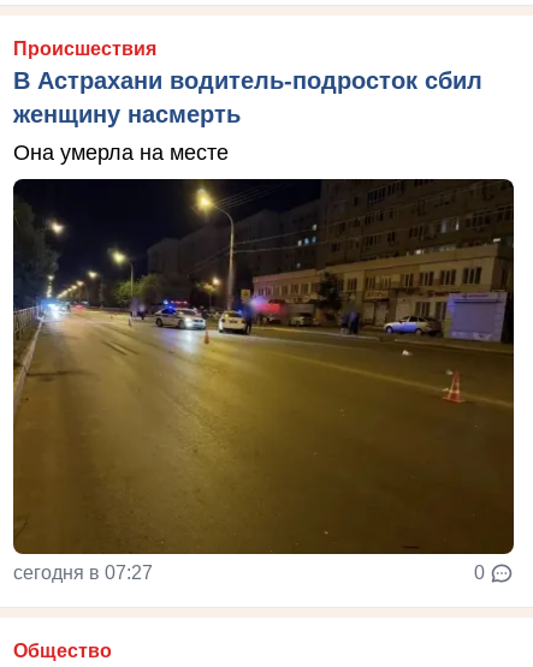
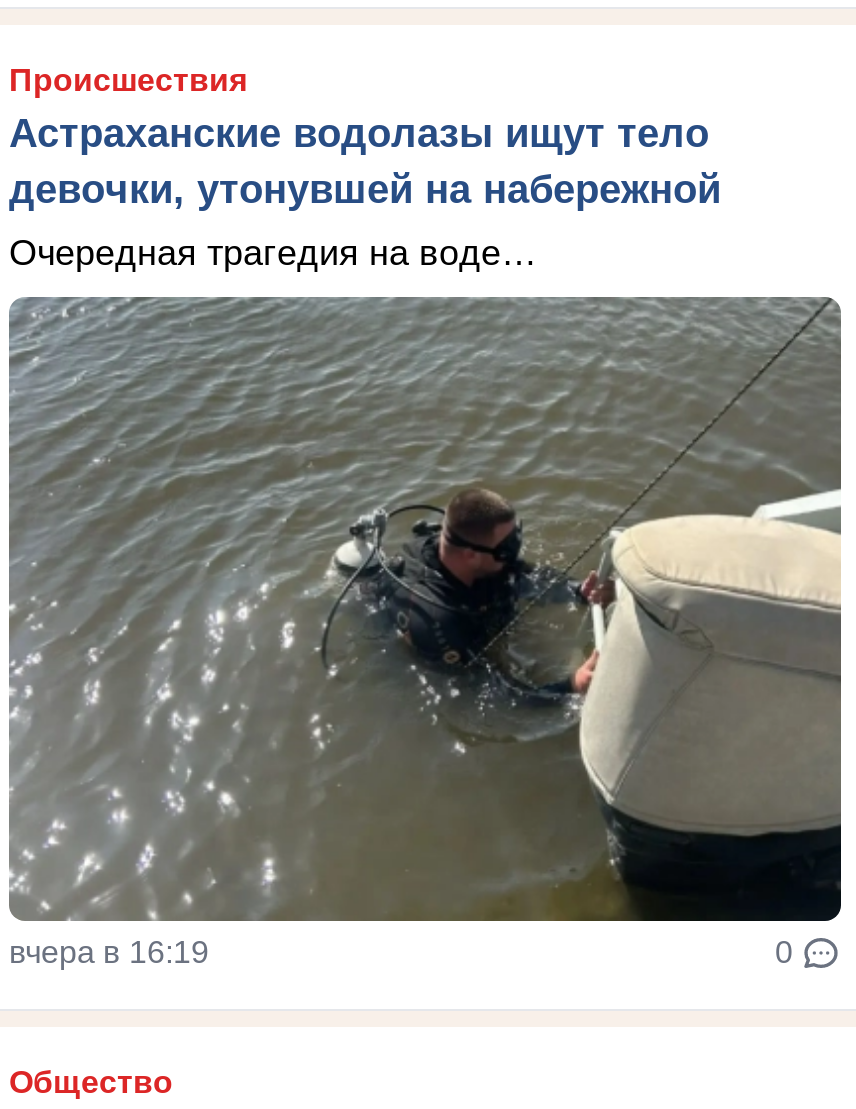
[13,67,482,127] В Астрахани водитель-подросток сбил | женщину насмерть -> [9,111,721,211] Астраханские водолазы ищут тело | девочки, утонувшей на набережной
[13,140,229,165] Она умерла на месте -> [9,233,537,273] Очередная трагедия на воде…
[12,178,515,583] [image] | сегодня в 07:27 -> [9,295,841,969] [image] | вчера в 16:19

